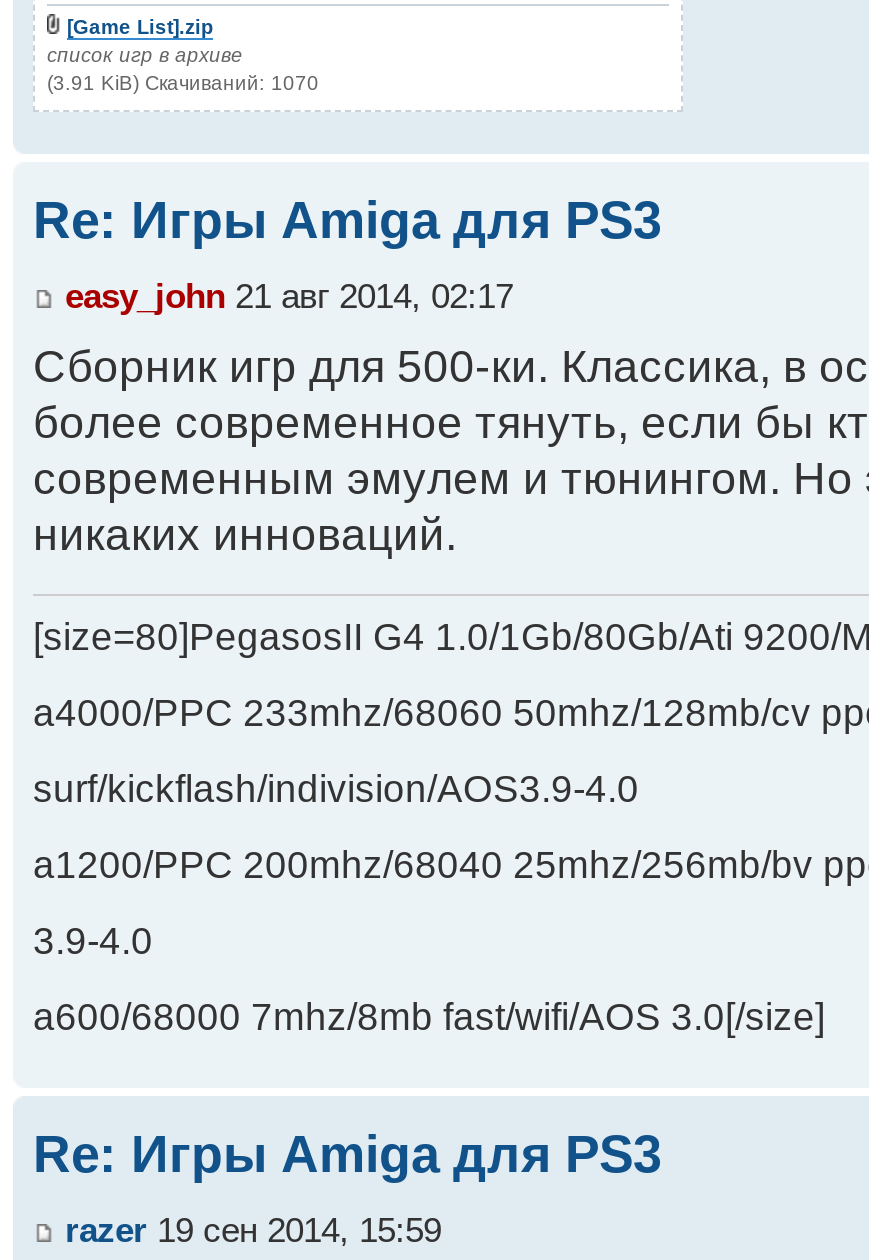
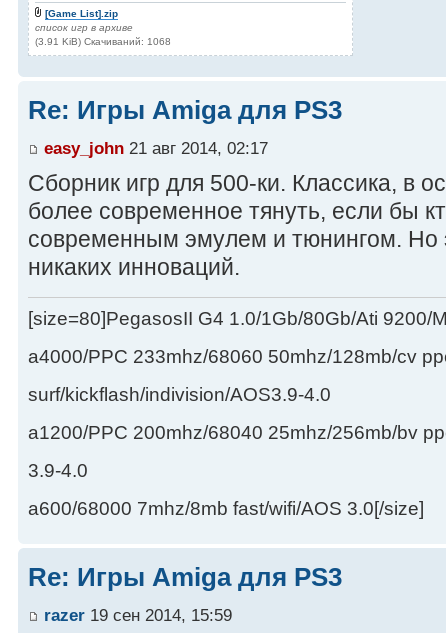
[47,72,319,94] (3.91 KiB) Скачиваний: 1070 -> [35,36,171,47] (3.91 KiB) Скачиваний: 1068

